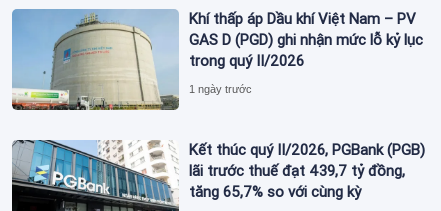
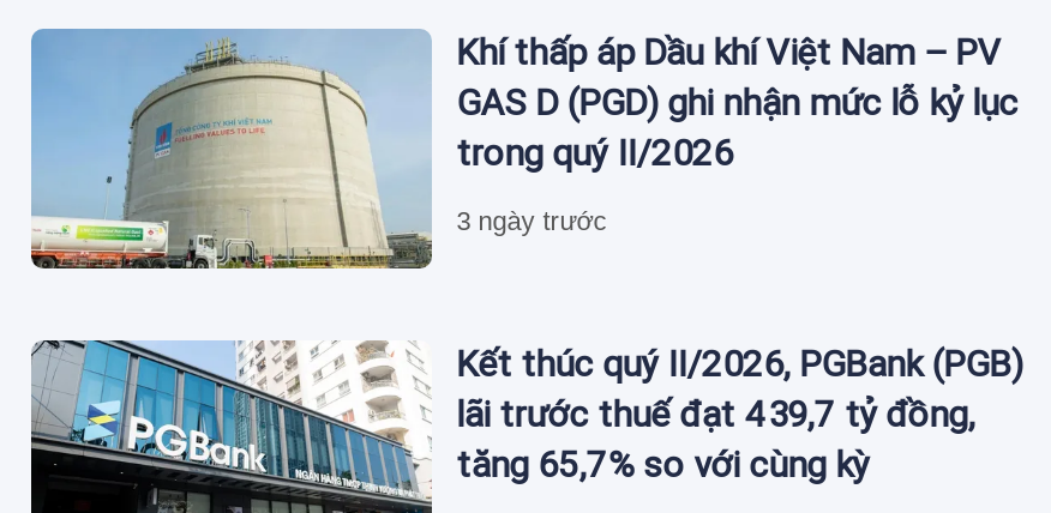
[189,83,252,95] 1 ngày trước -> [456,207,608,235] 3 ngày trước

